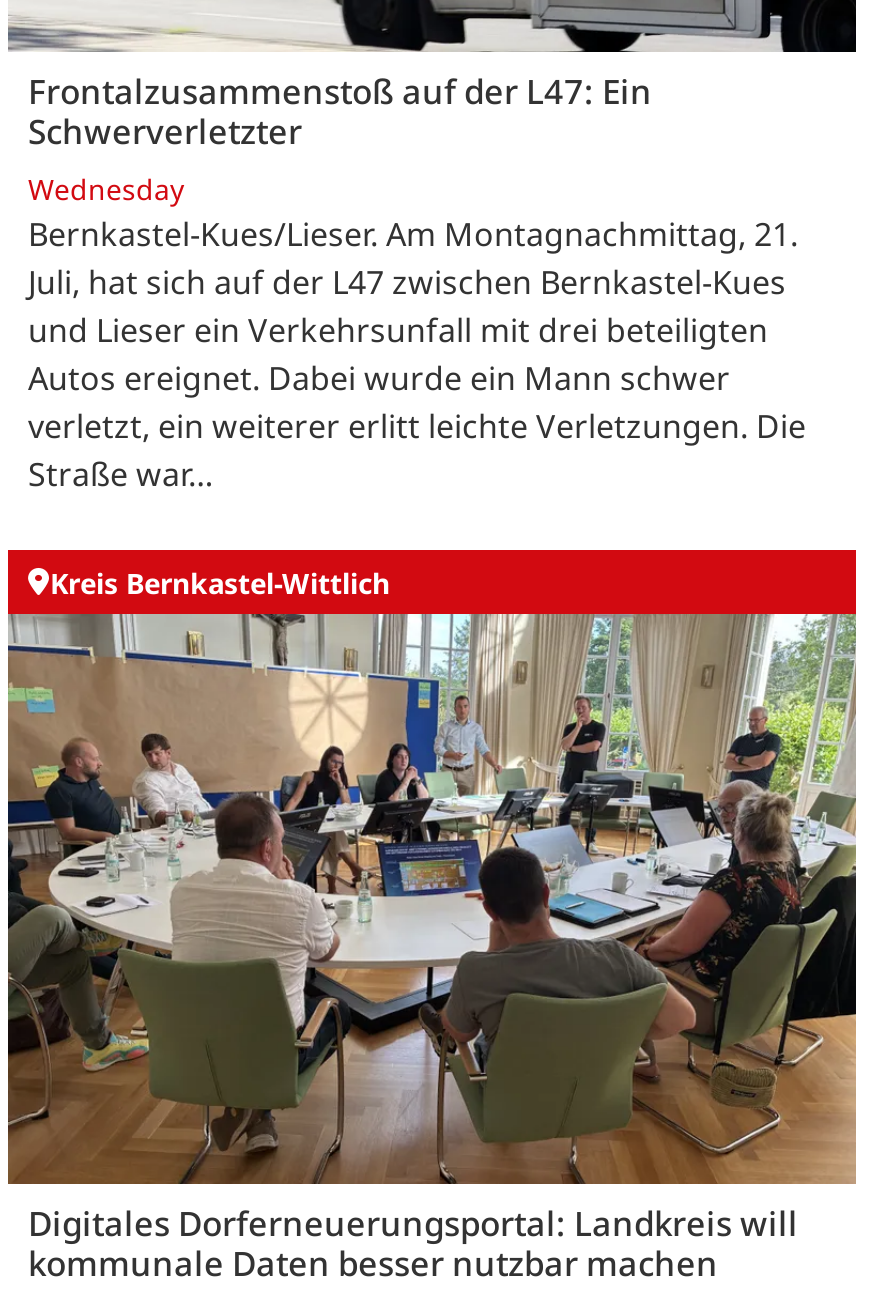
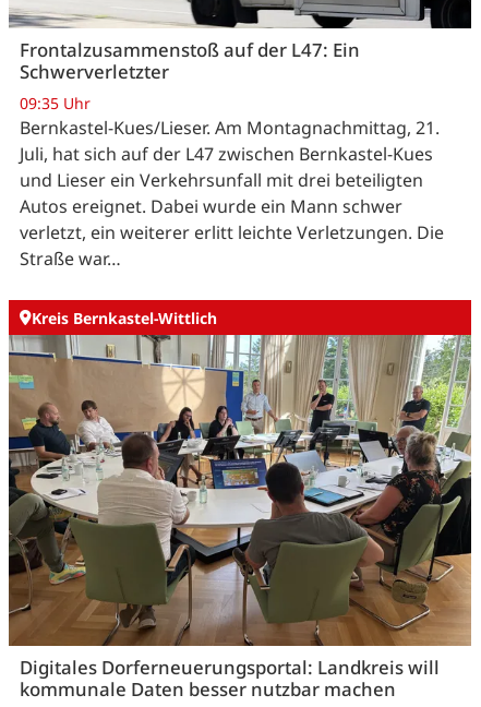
[28,171,184,209] Wednesday -> [20,93,91,114] 09:35 Uhr

